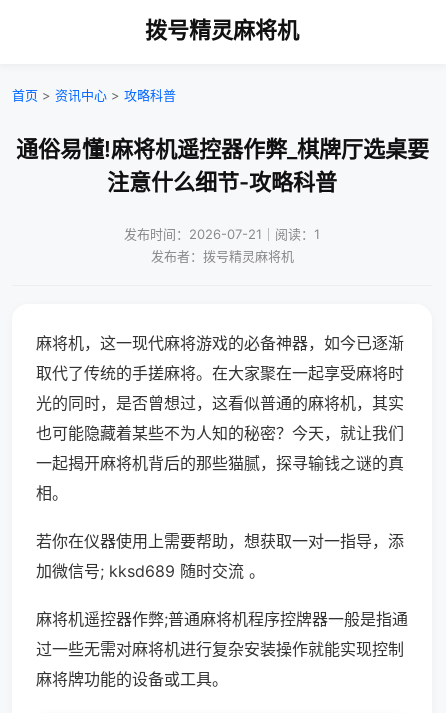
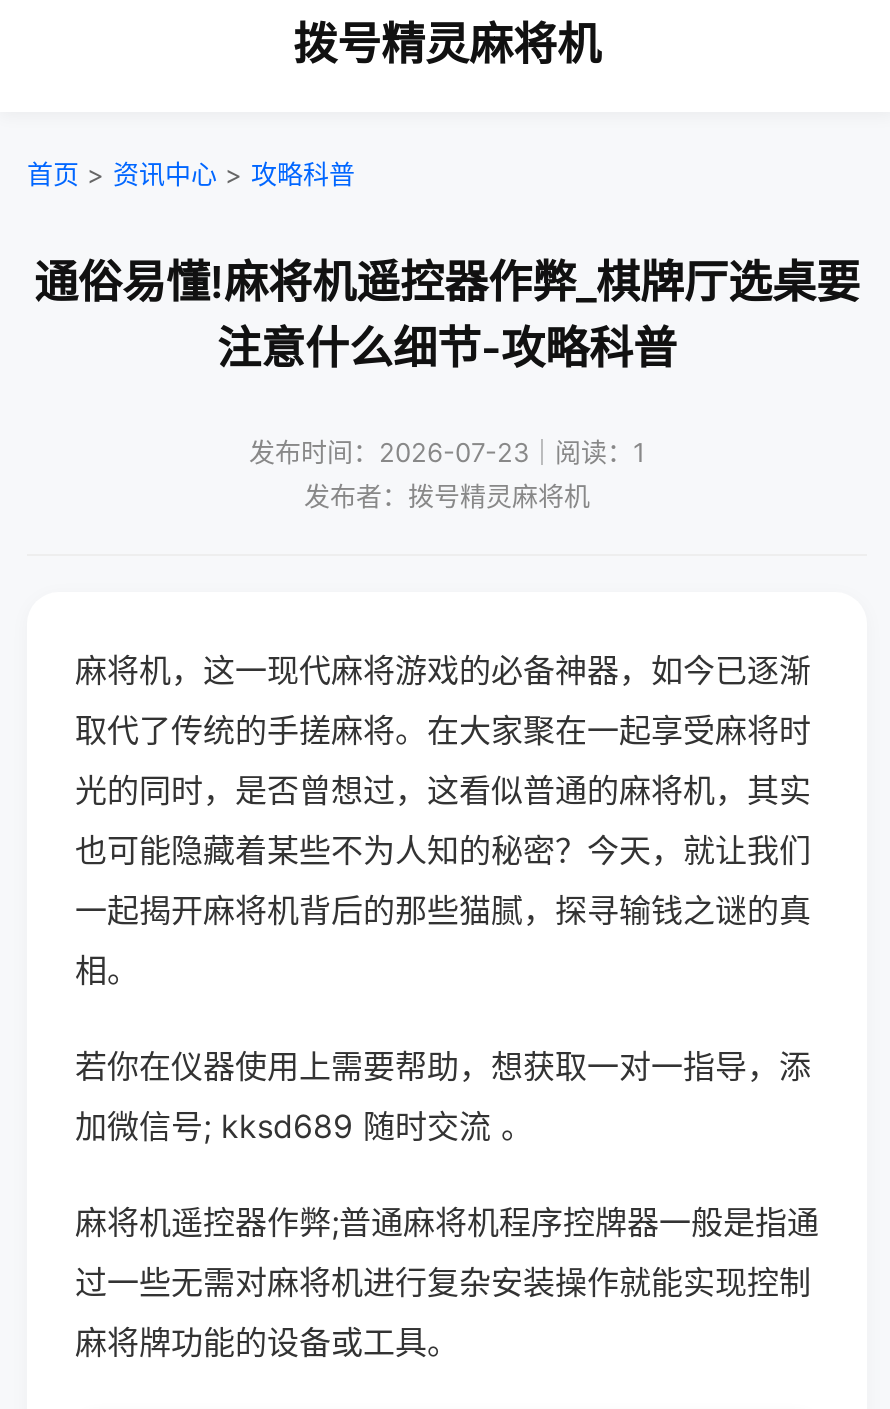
[124,226,320,242] 发布时间：2026-07-21｜阅读：1 -> [249,436,645,468] 发布时间：2026-07-23｜阅读：1

